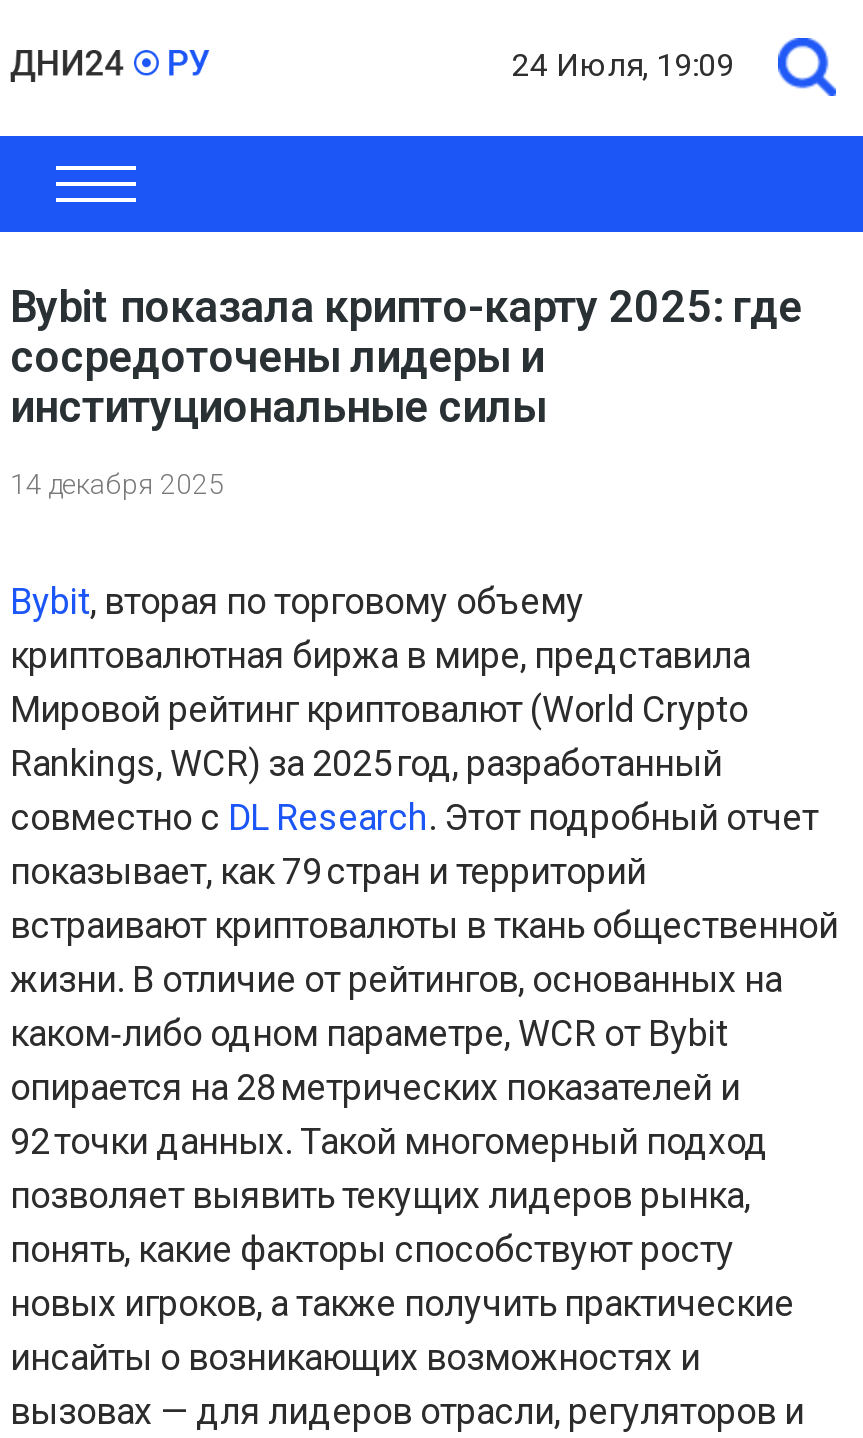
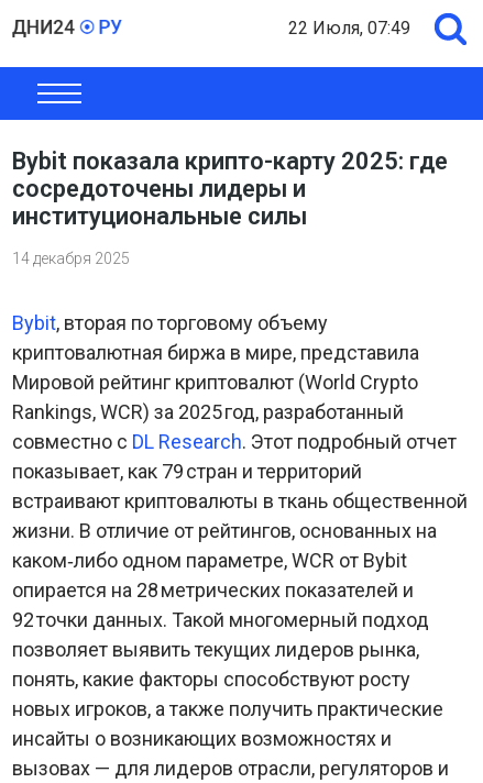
[512,46,734,84] 24 Июля, 19:09 -> [288,18,410,38] 22 Июля, 07:49

